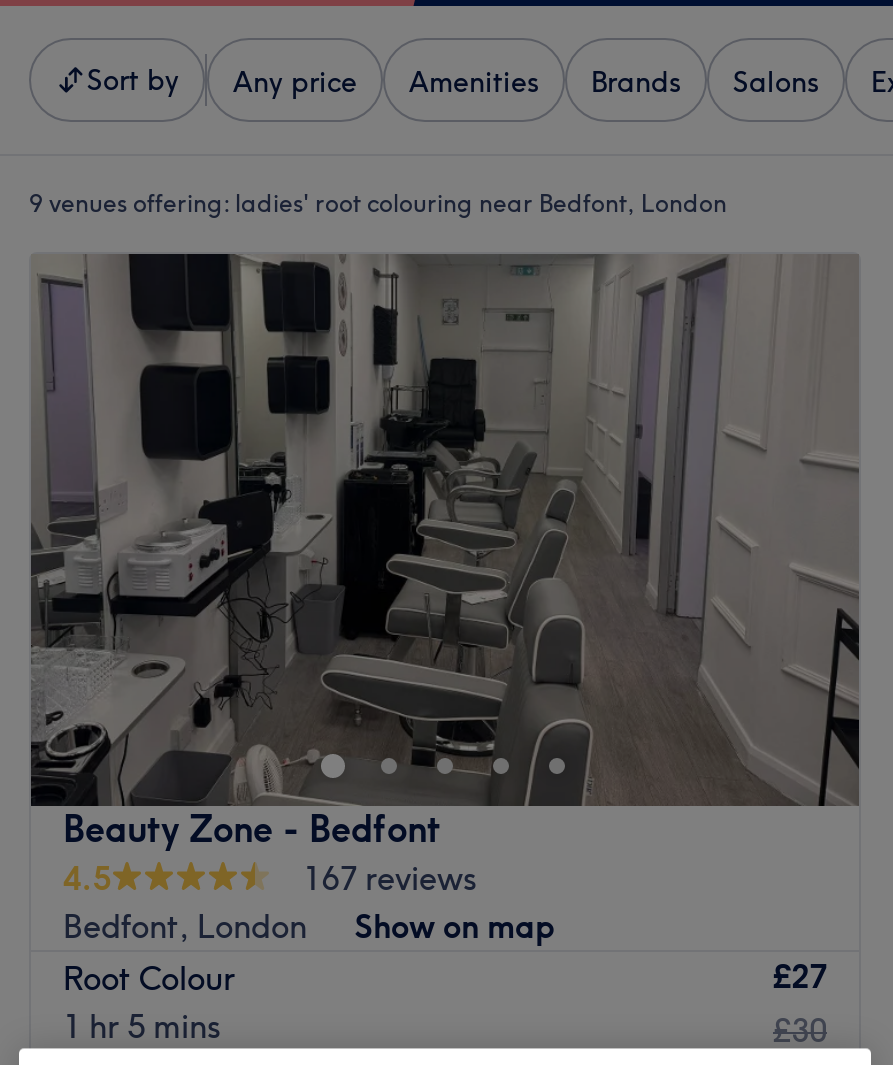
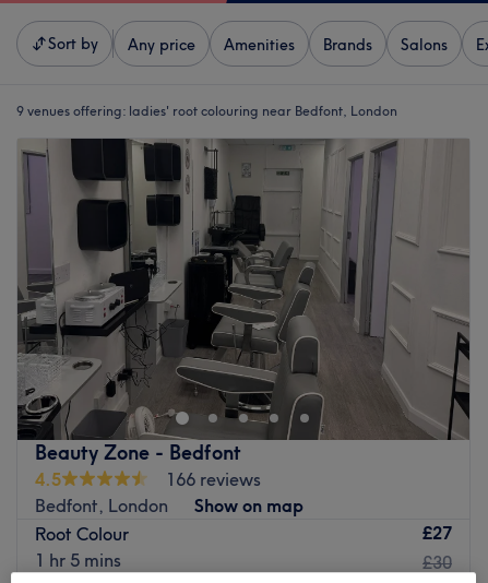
[303,858,477,898] 167 reviews -> [166,468,261,490] 166 reviews

